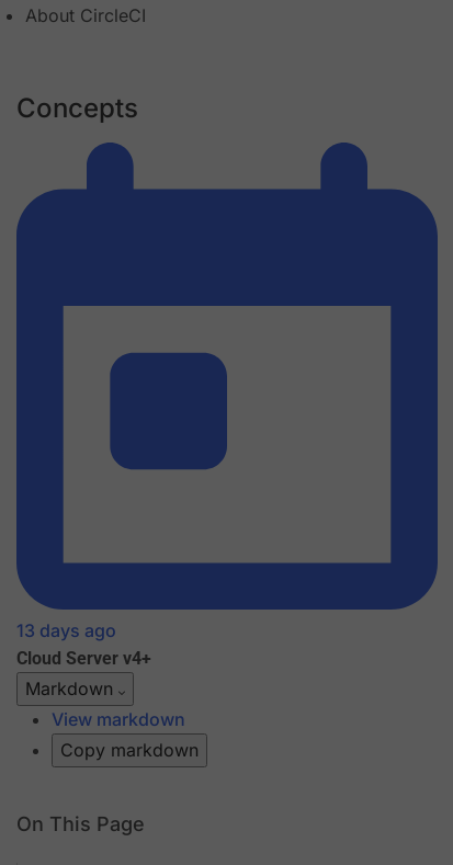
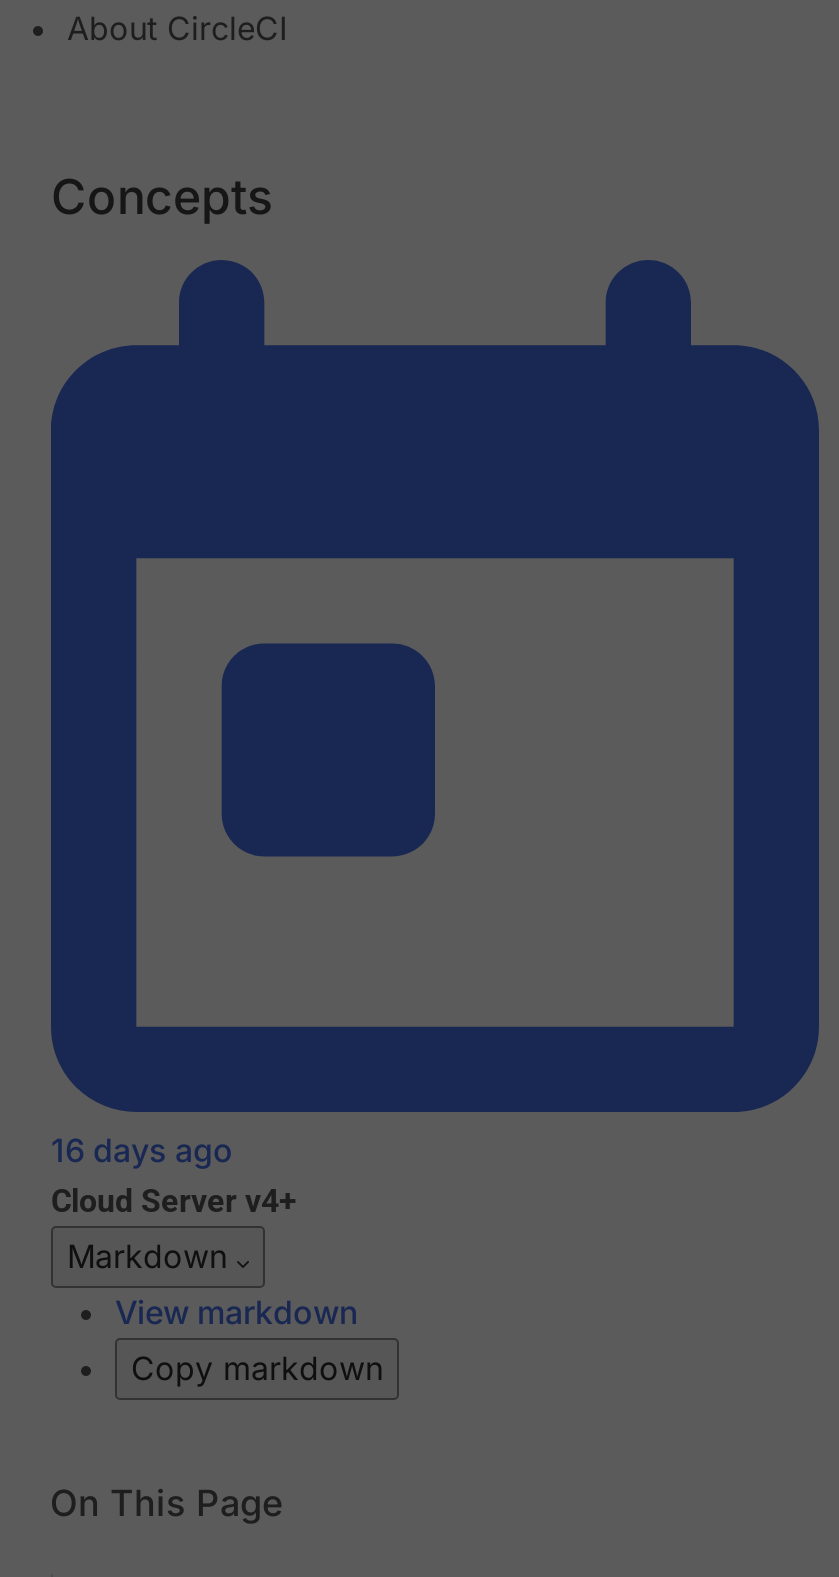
[16,620,116,642] 13 days ago -> [51,1131,233,1171] 16 days ago

